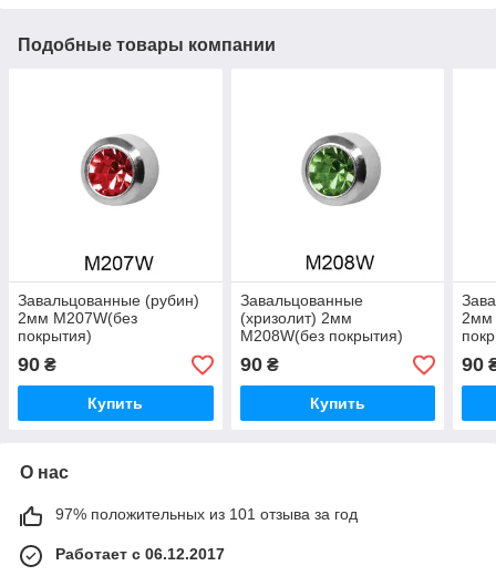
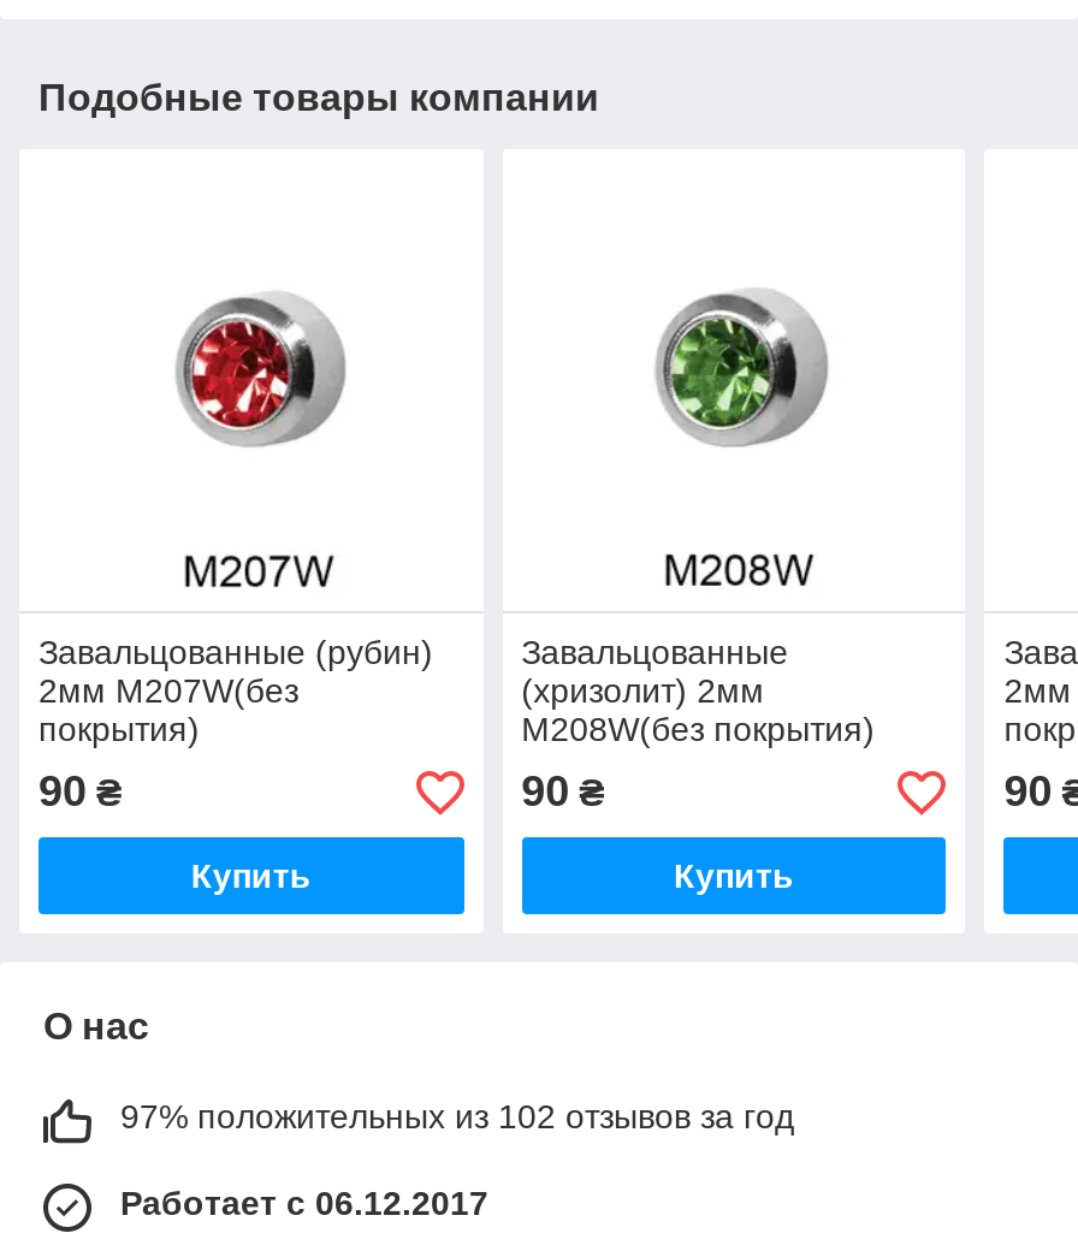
[55,506,358,523] 97% положительных из 101 отзыва за год -> [120,1098,794,1136] 97% положительных из 102 отзывов за год

